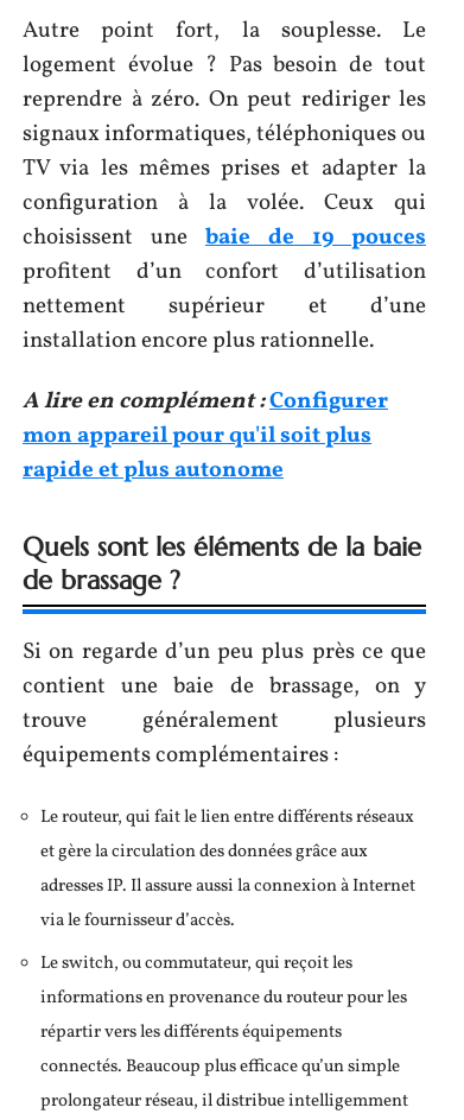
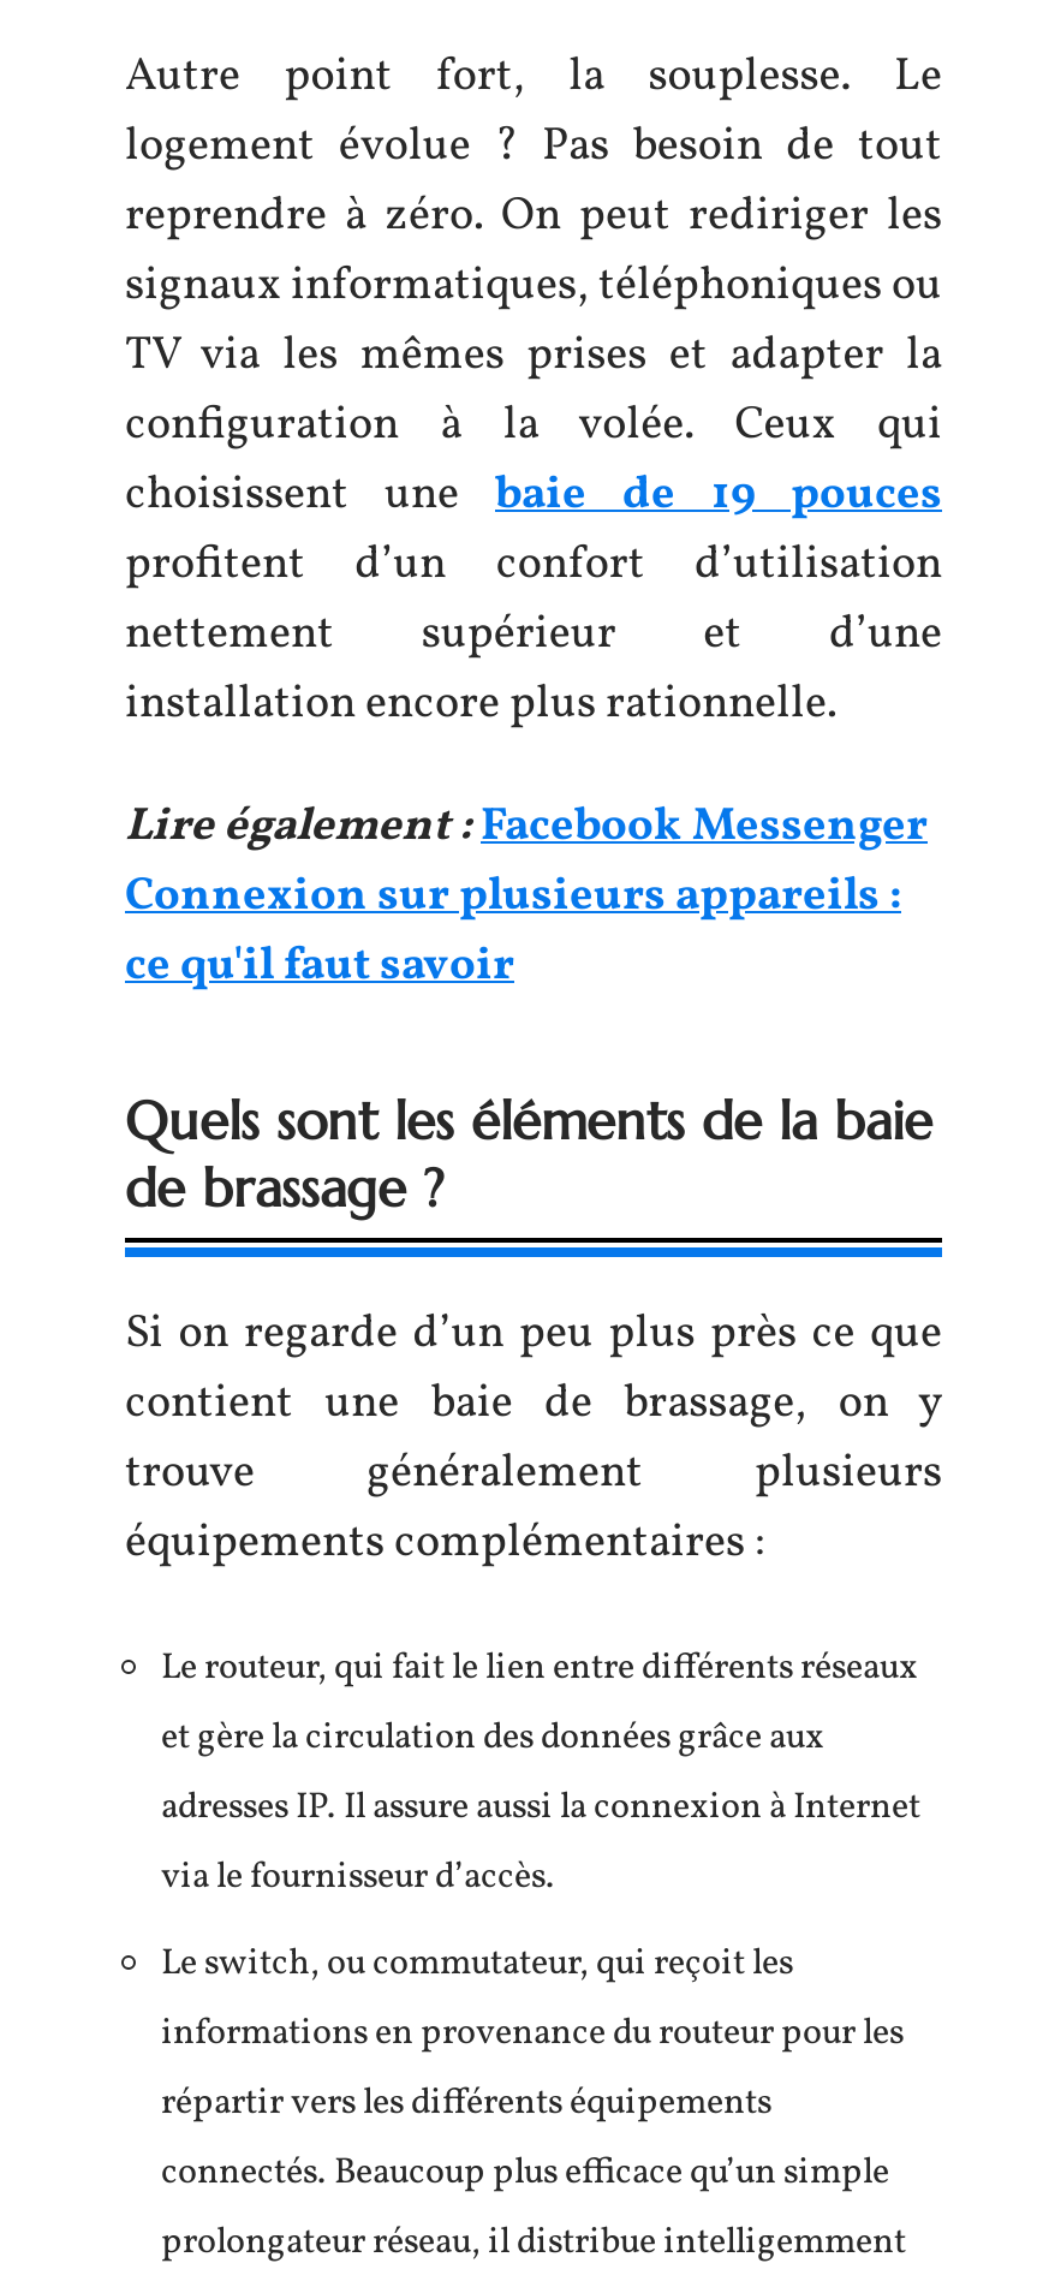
[23,386,388,486] A lire en complément : Configurer | mon appareil pour qu'il soit plus | rapide et plus autonome -> [125,796,928,997] Lire également : Facebook Messenger | Connexion sur plusieurs appareils : | ce qu'il faut savoir

